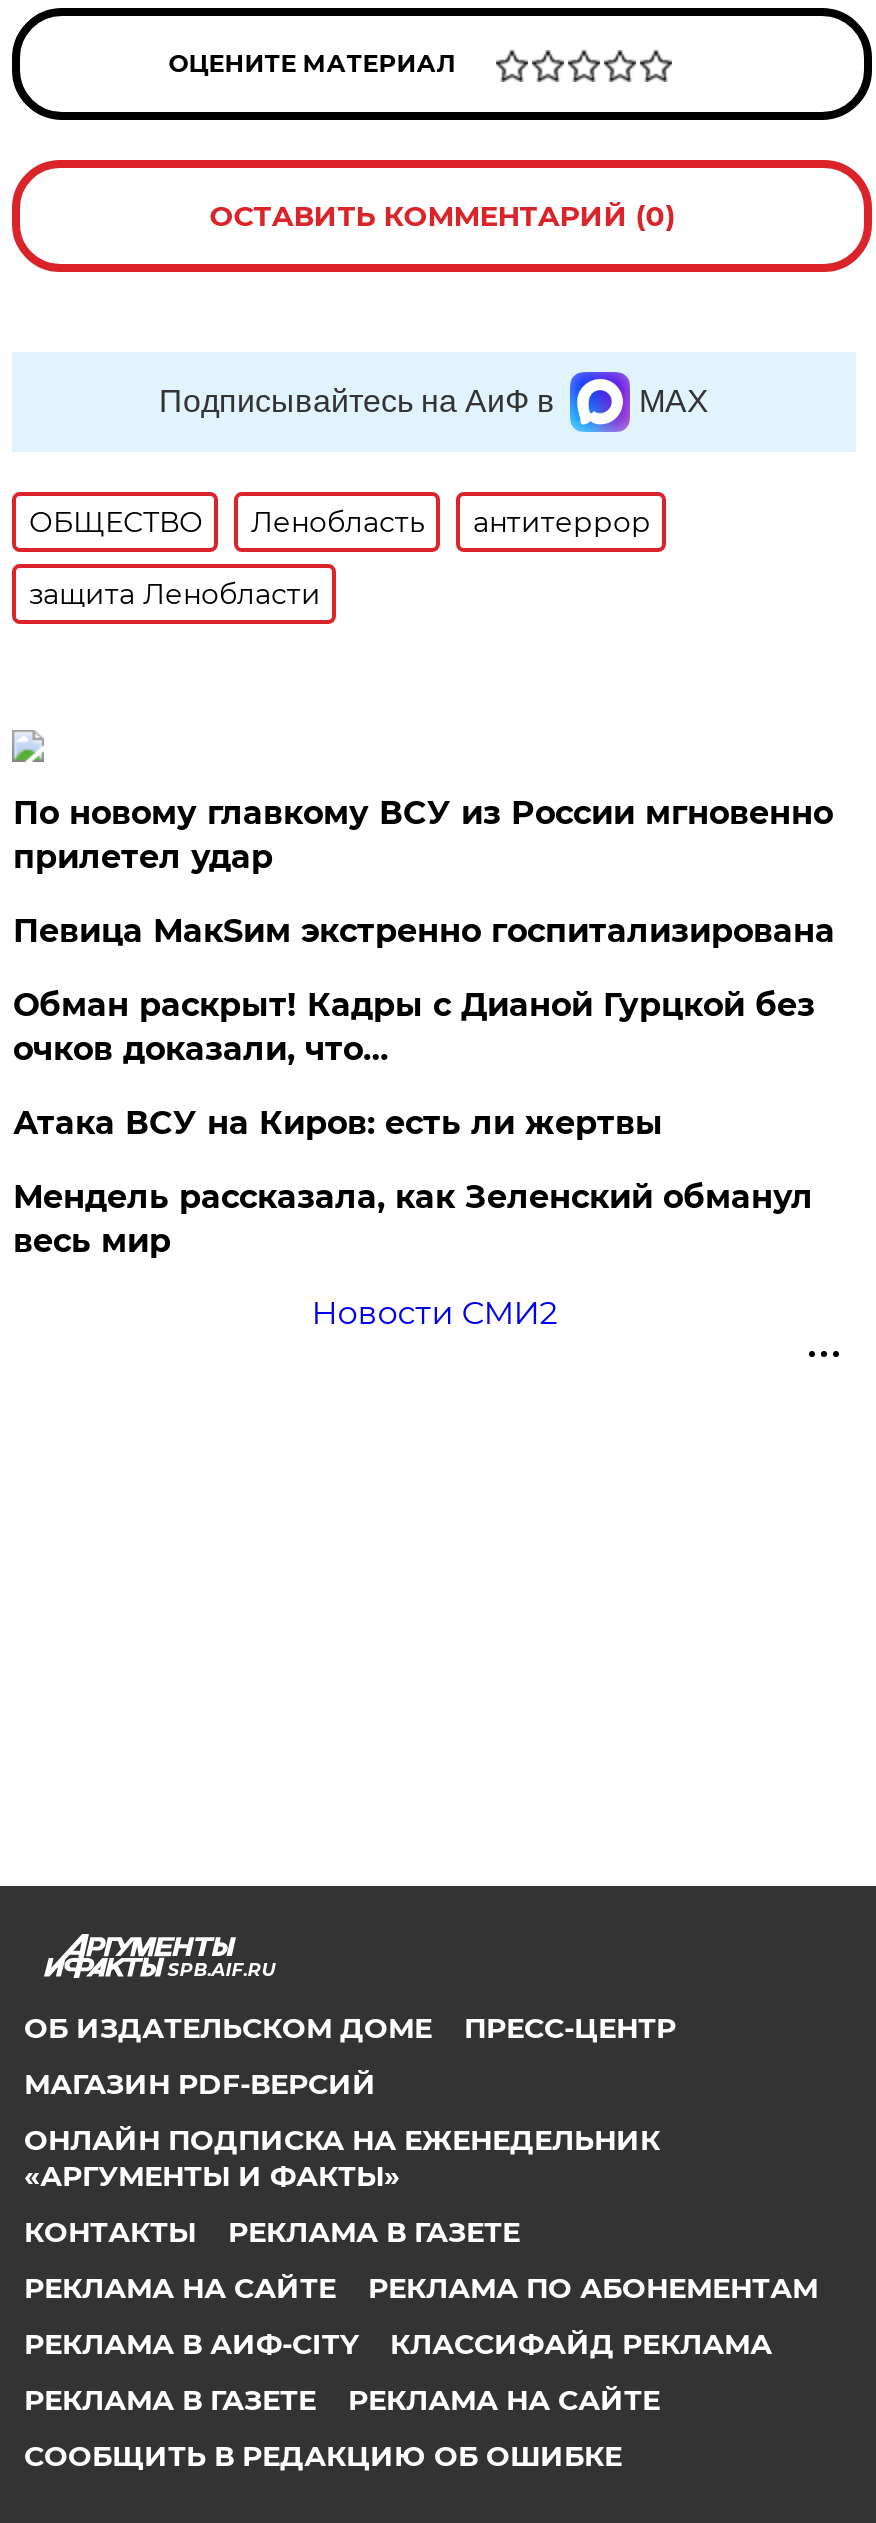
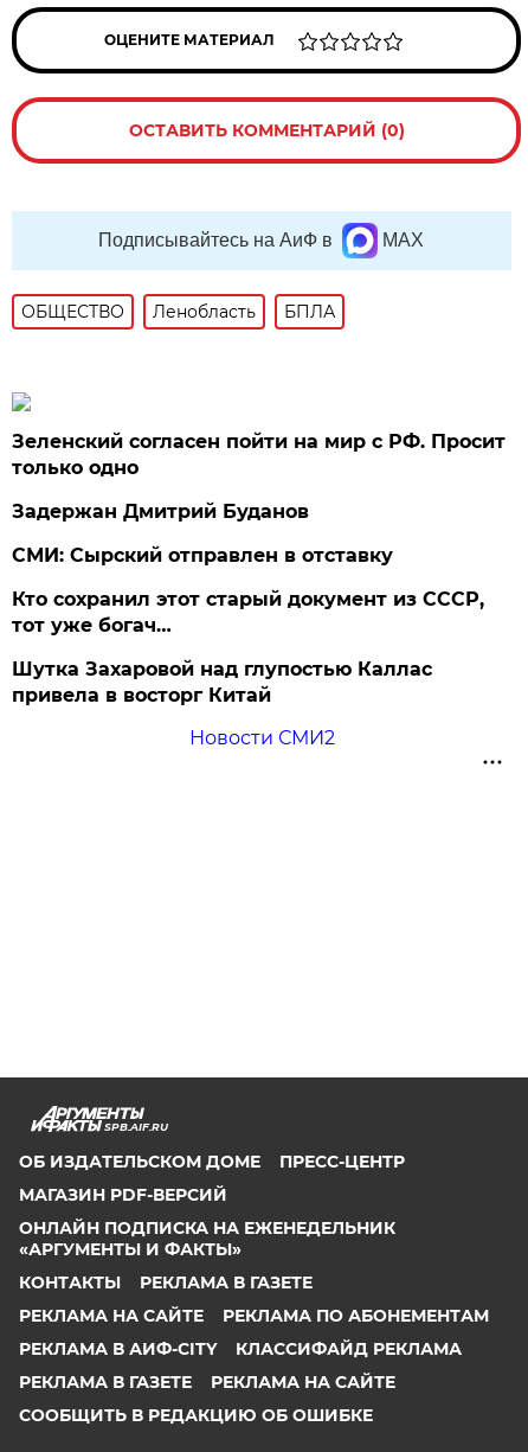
[29,504,651,612] антитеррор | защита Ленобласти -> [285,301,336,322] БПЛА
[13,794,835,1260] По новому главкому ВСУ из России мгновенно | прилетел удар | Певица МакSим экстренно госпитализирована | Обман раскрыт! Кадры с Дианой Гурцкой без | очков доказали, что… | Атака ВСУ на Киров: есть ли жертвы | Мендель рассказала, как Зеленский обманул | весь мир -> [12,430,506,706] Зеленский согласен пойти на мир с РФ. Просит | только одно | Задержан Дмитрий Буданов | СМИ: Сырский отправлен в отставку | Кто сохранил этот старый документ из СССР, | тот уже богач… | Шутка Захаровой над глупостью Каллас | привела в восторг Китай

